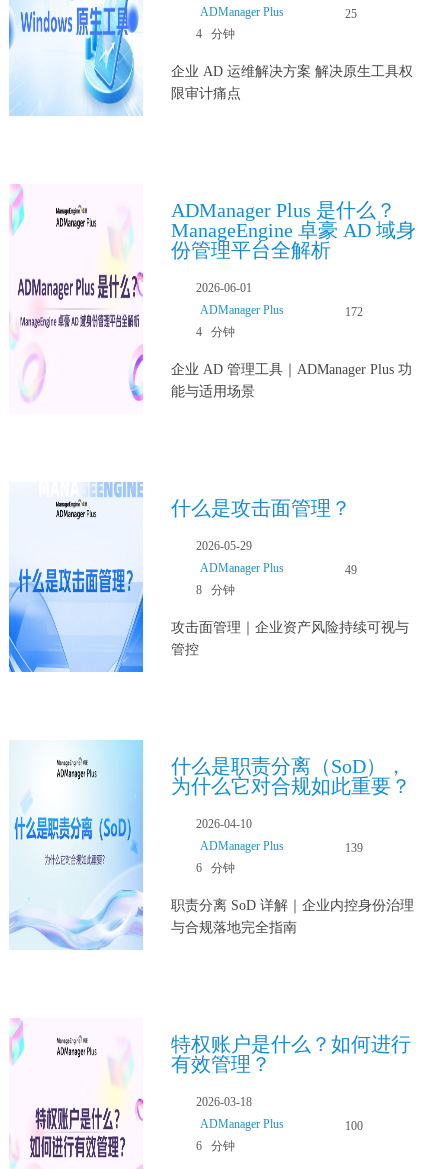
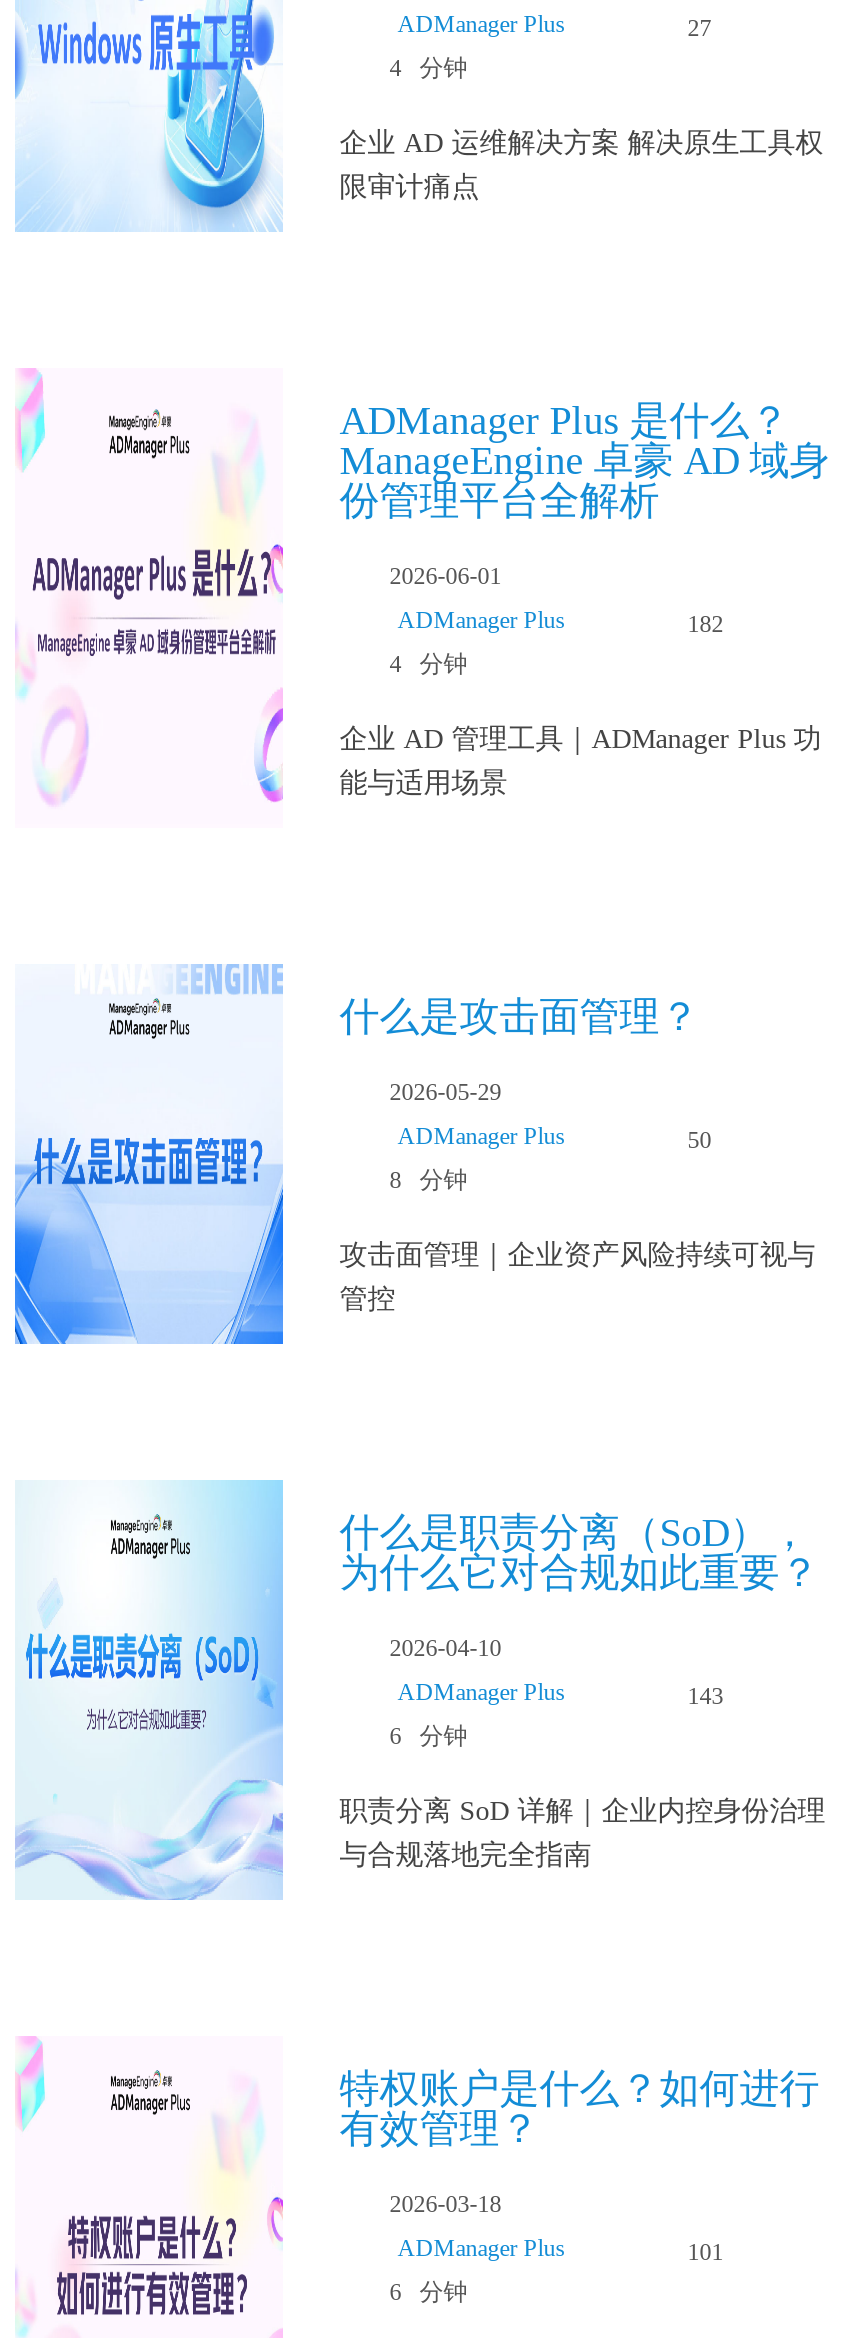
[345,7,357,21] 25 -> [688,14,712,42] 27
[345,305,363,319] 172 -> [688,610,724,638] 182
[345,563,357,577] 49 -> [688,1126,712,1154] 50
[345,841,363,855] 139 -> [688,1682,724,1710] 143
[345,1119,363,1133] 100 -> [688,2238,724,2266] 101

